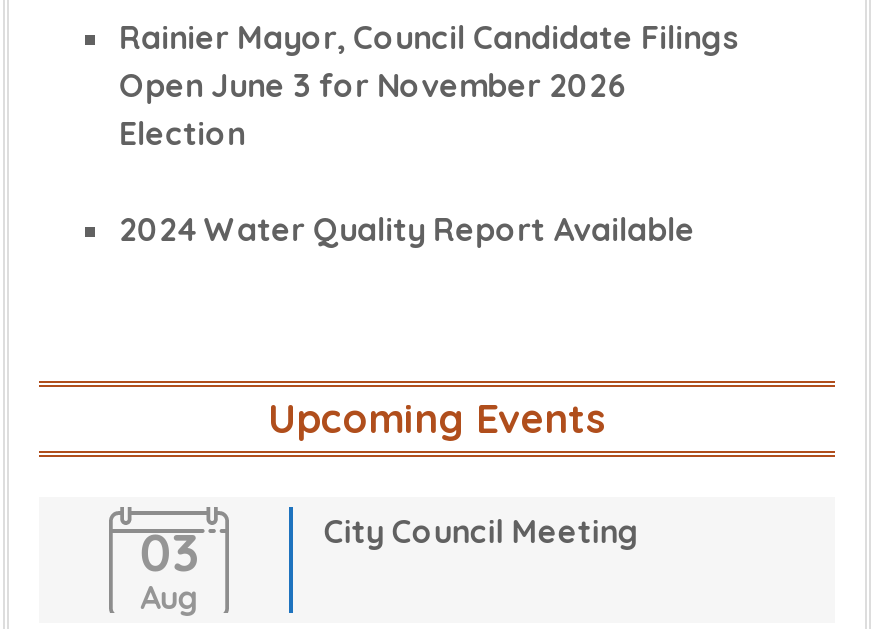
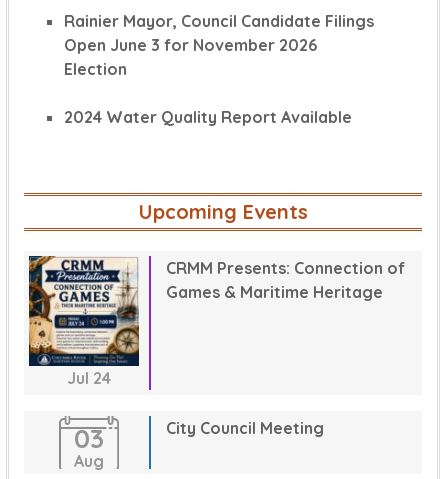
none -> [28,255,140,388] [image] | Jul 24
none -> [166,258,405,302] CRMM Presents: Connection of | Games & Maritime Heritage

